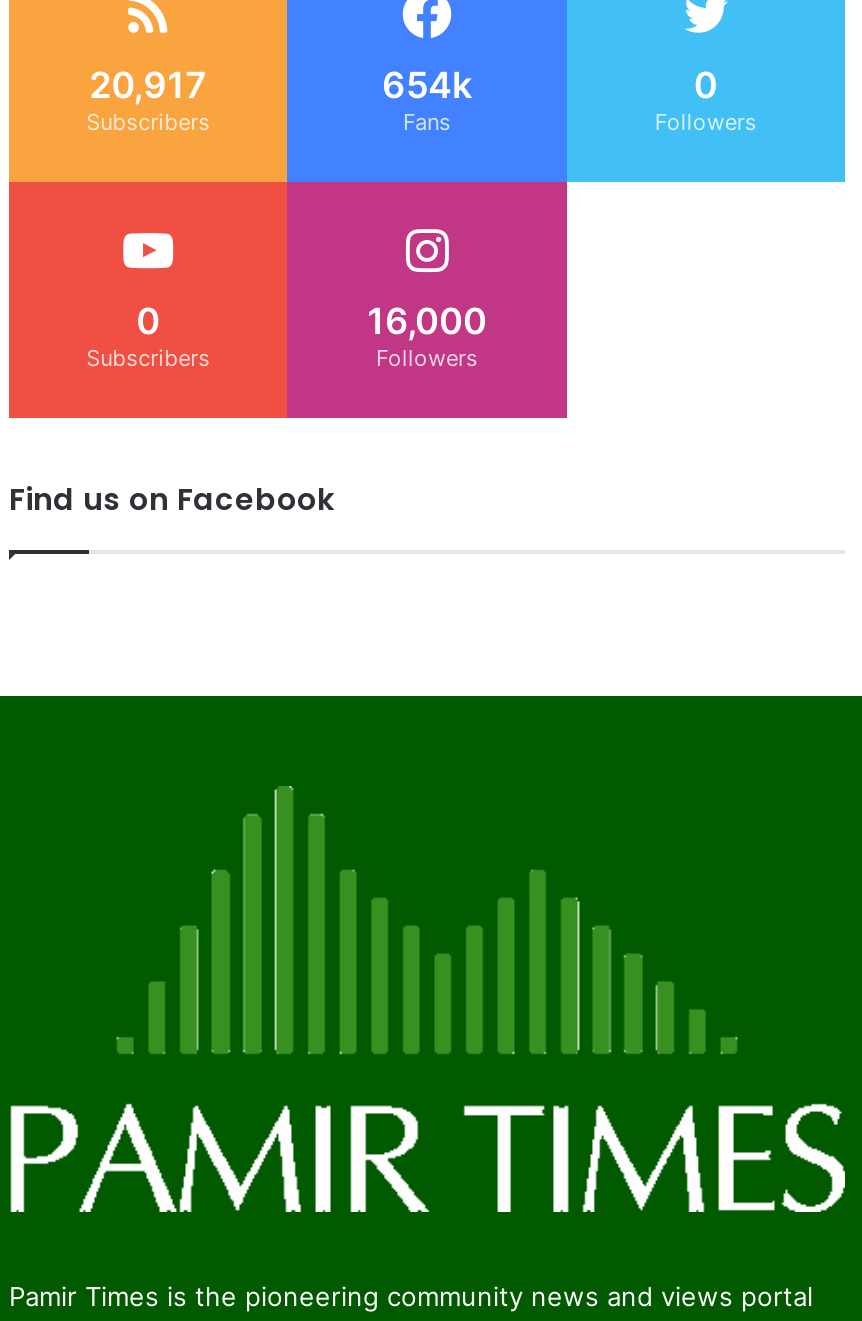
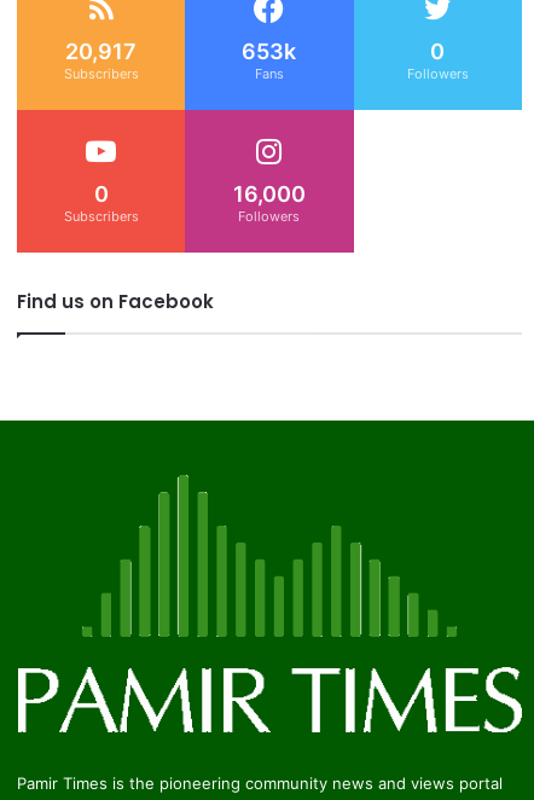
[382,64,472,106] 654k -> [242,39,297,64] 653k

